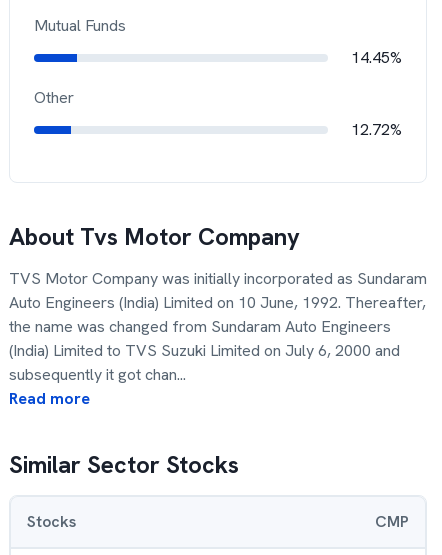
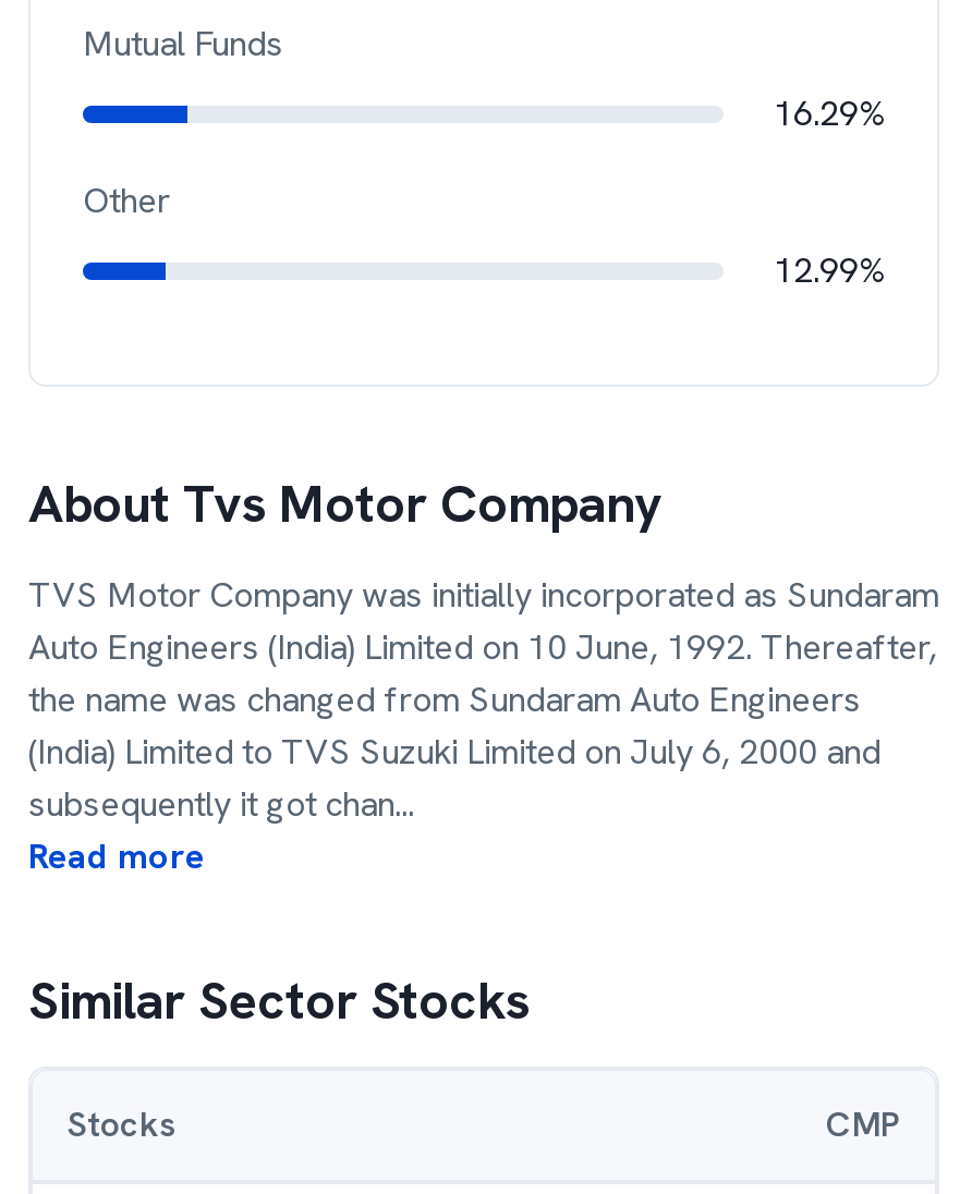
[351,47,402,68] 14.45% -> [774,90,885,136] 16.29%
[351,119,402,140] 12.72% -> [774,247,885,293] 12.99%

